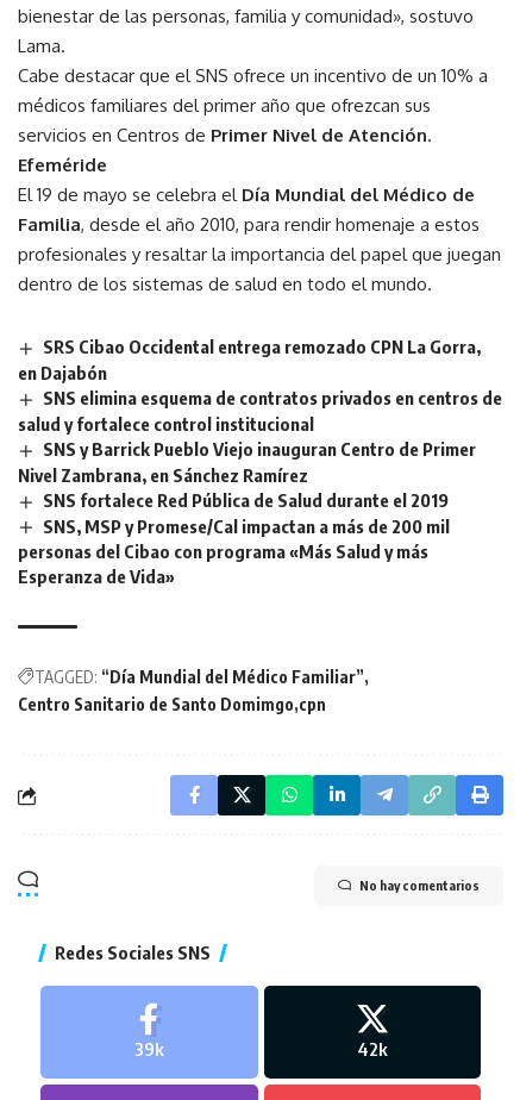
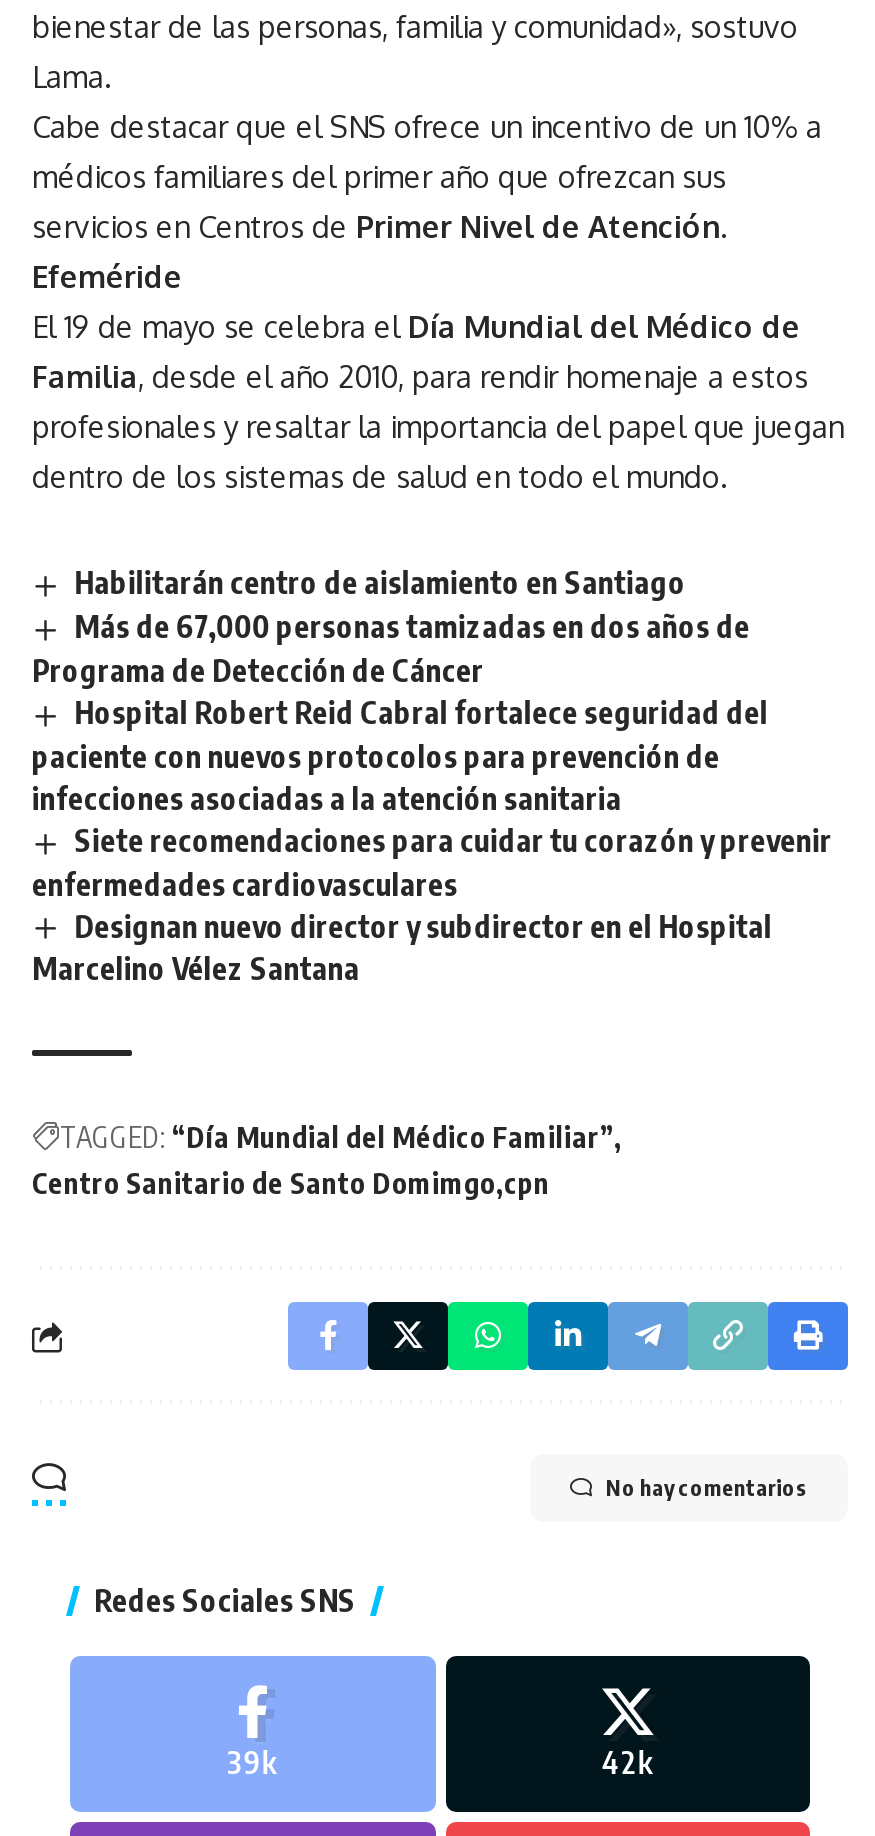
[18,336,502,587] SRS Cibao Occidental entrega remozado CPN La Gorra, | en Dajabón | SNS elimina esquema de contratos privados en centros de | salud y fortalece control institucional | SNS y Barrick Pueblo Viejo inauguran Centro de Primer | Nivel Zambrana, en Sánchez Ramírez | SNS fortalece Red Pública de Salud durante el 2019 | SNS, MSP y Promese/Cal impactan a más de 200 mil | personas del Cibao con programa «Más Salud y más | Esperanza de Vida» -> [32,564,832,987] Habilitarán centro de aislamiento en Santiago | Más de 67,000 personas tamizadas en dos años de | Programa de Detección de Cáncer | Hospital Robert Reid Cabral fortalece seguridad del | paciente con nuevos protocolos para prevención de | infecciones asociadas a la atención sanitaria | Siete recomendaciones para cuidar tu corazón y prevenir | enfermedades cardiovasculares | Designan nuevo director y subdirector en el Hospital | Marcelino Vélez Santana

